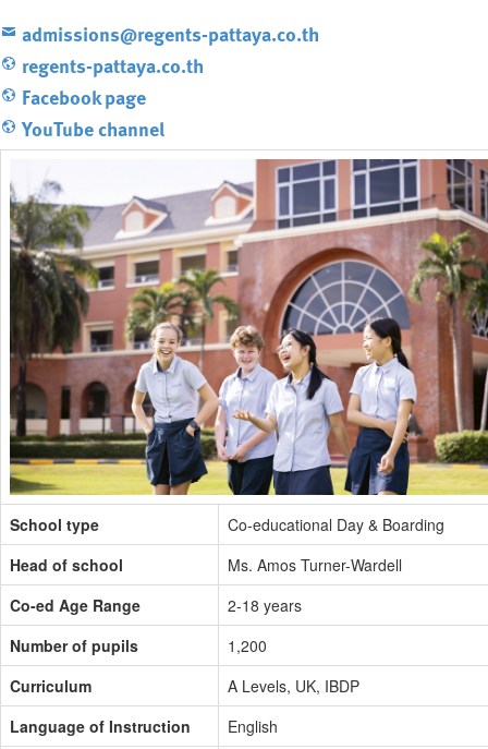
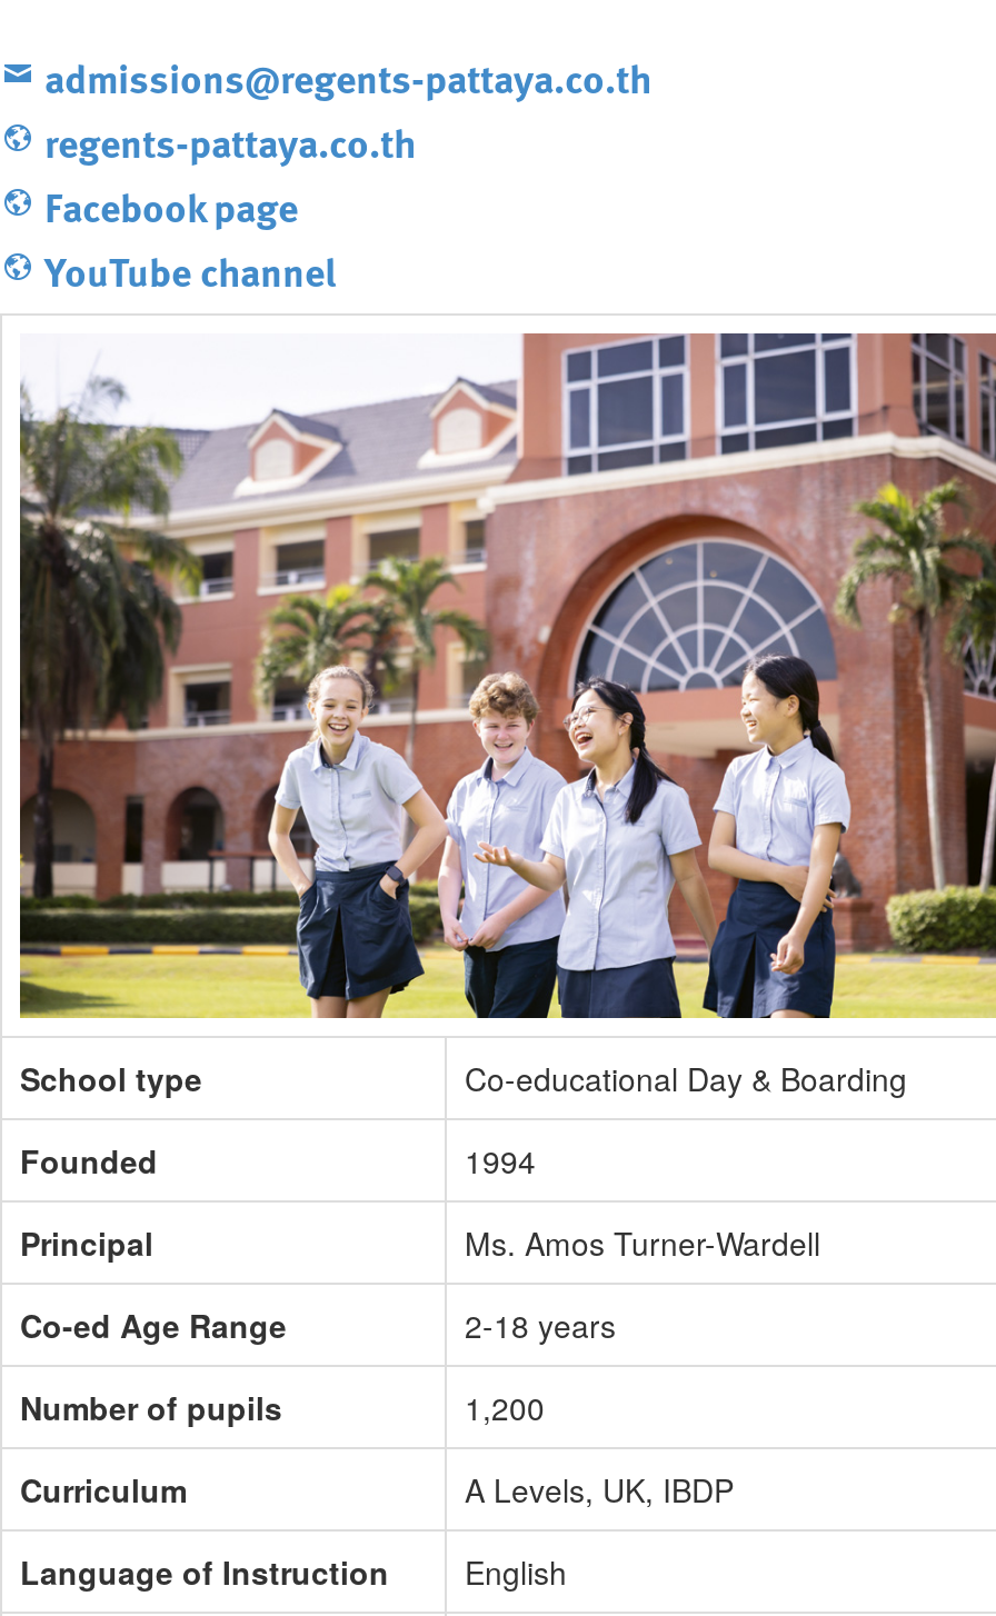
[10,554,123,576] Head of school -> [20,1138,536,1265] Founded | 1994 | Principal

